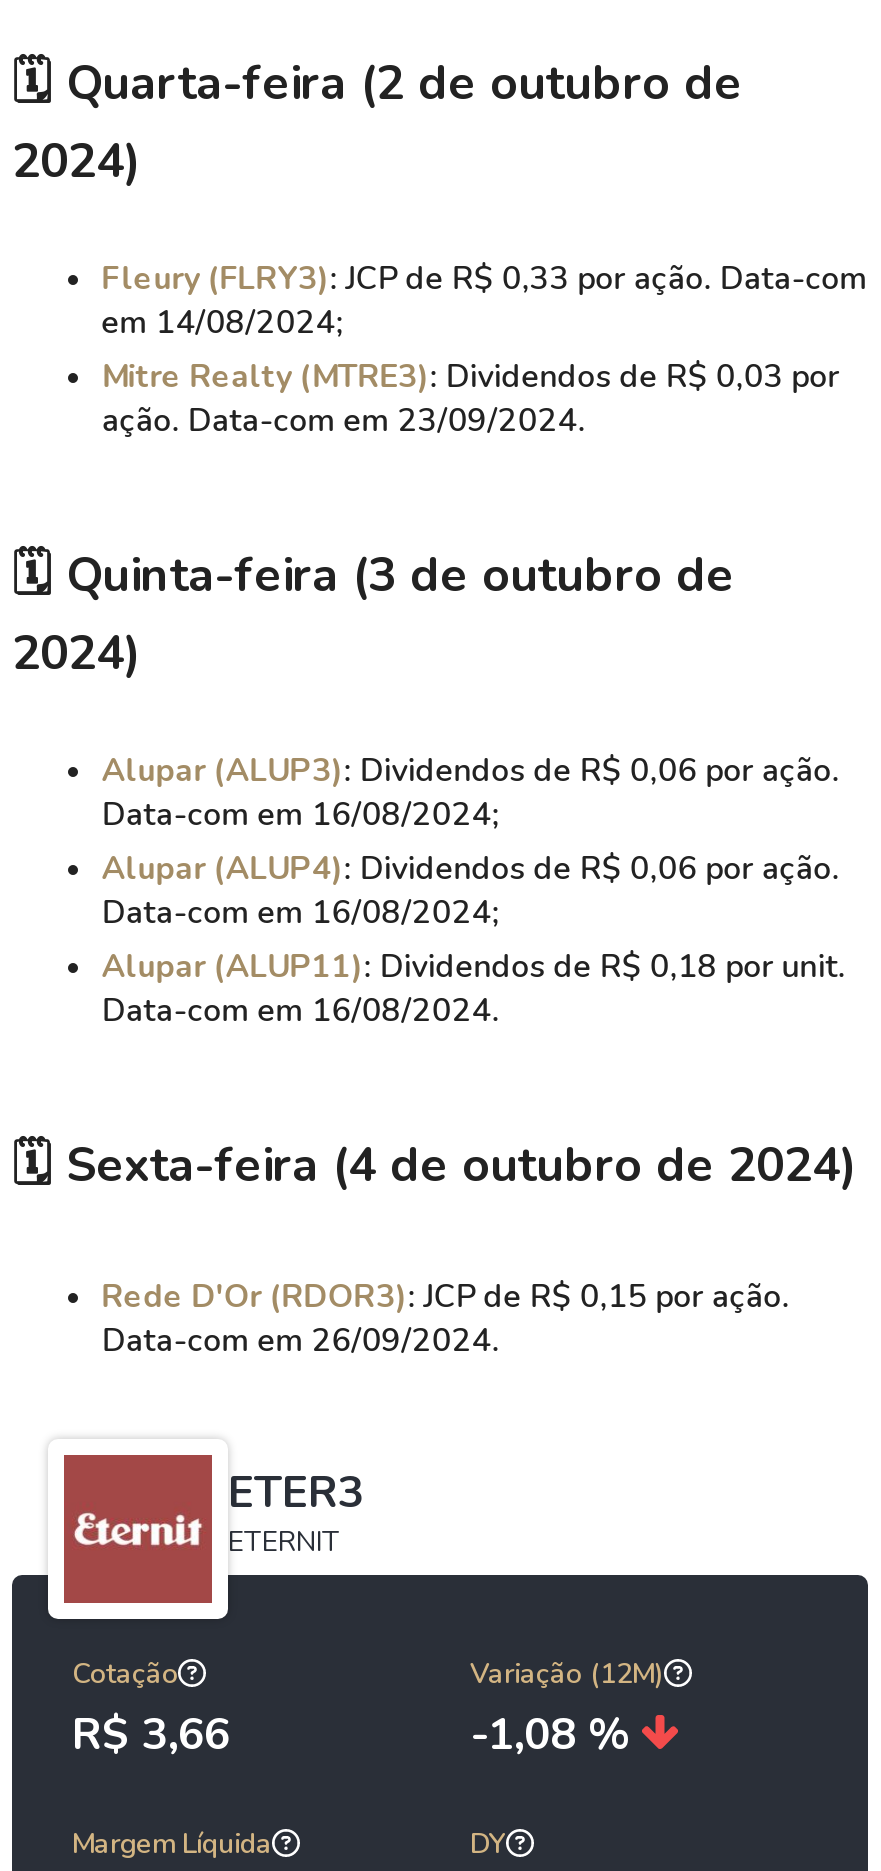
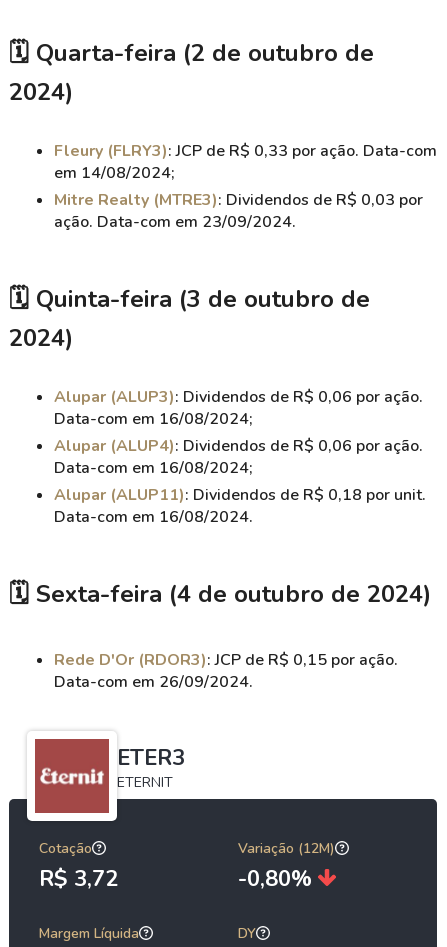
[72,1704,230,1764] R$ 3,66 -> [39,864,118,894] R$ 3,72
[470,1704,642,1764] -1,08 % -> [238,864,318,894] -0,80%

